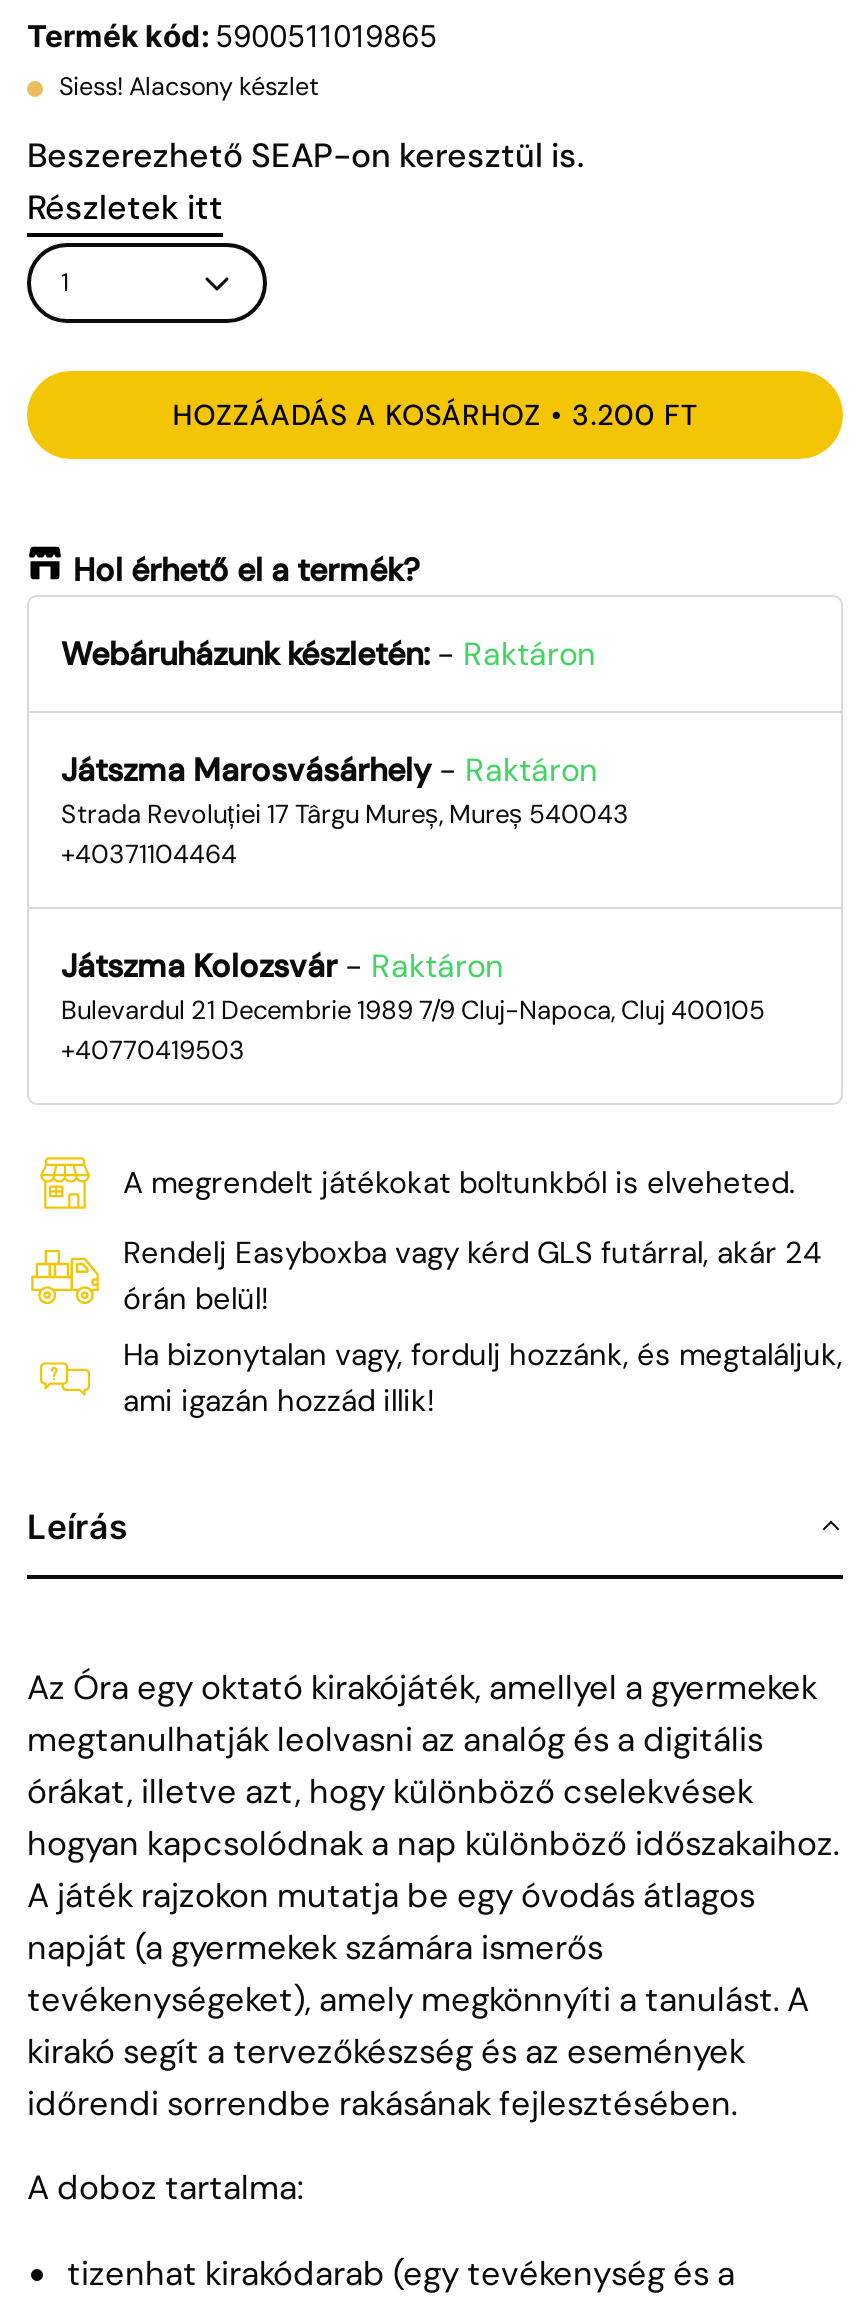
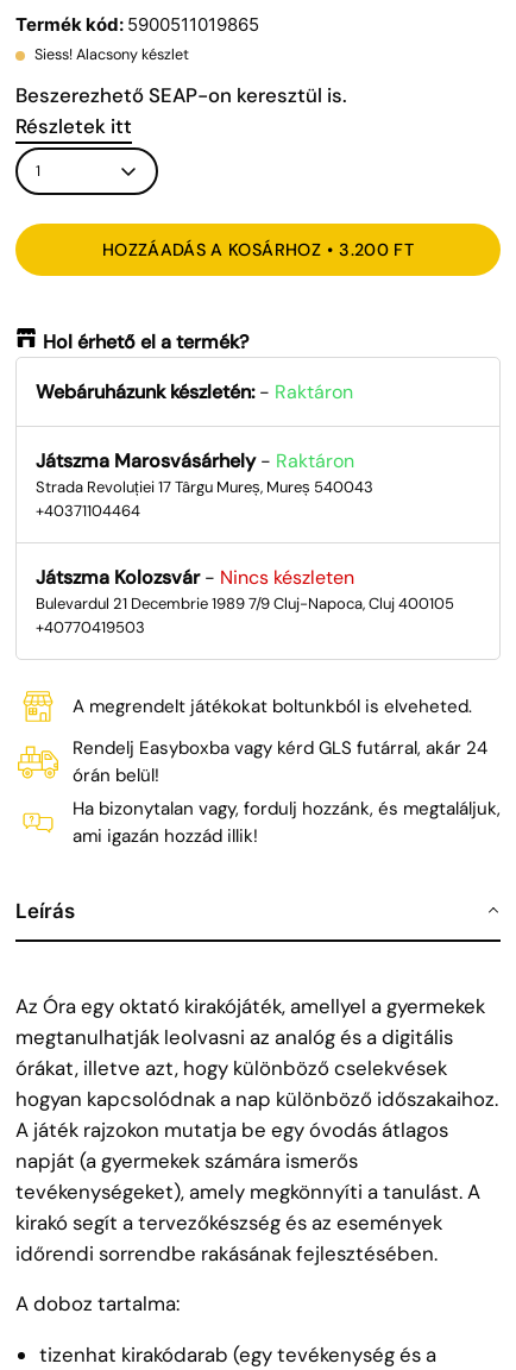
[61,945,503,987] Játszma Kolozsvár - Raktáron -> [36,565,354,590] Játszma Kolozsvár - Nincs készleten

